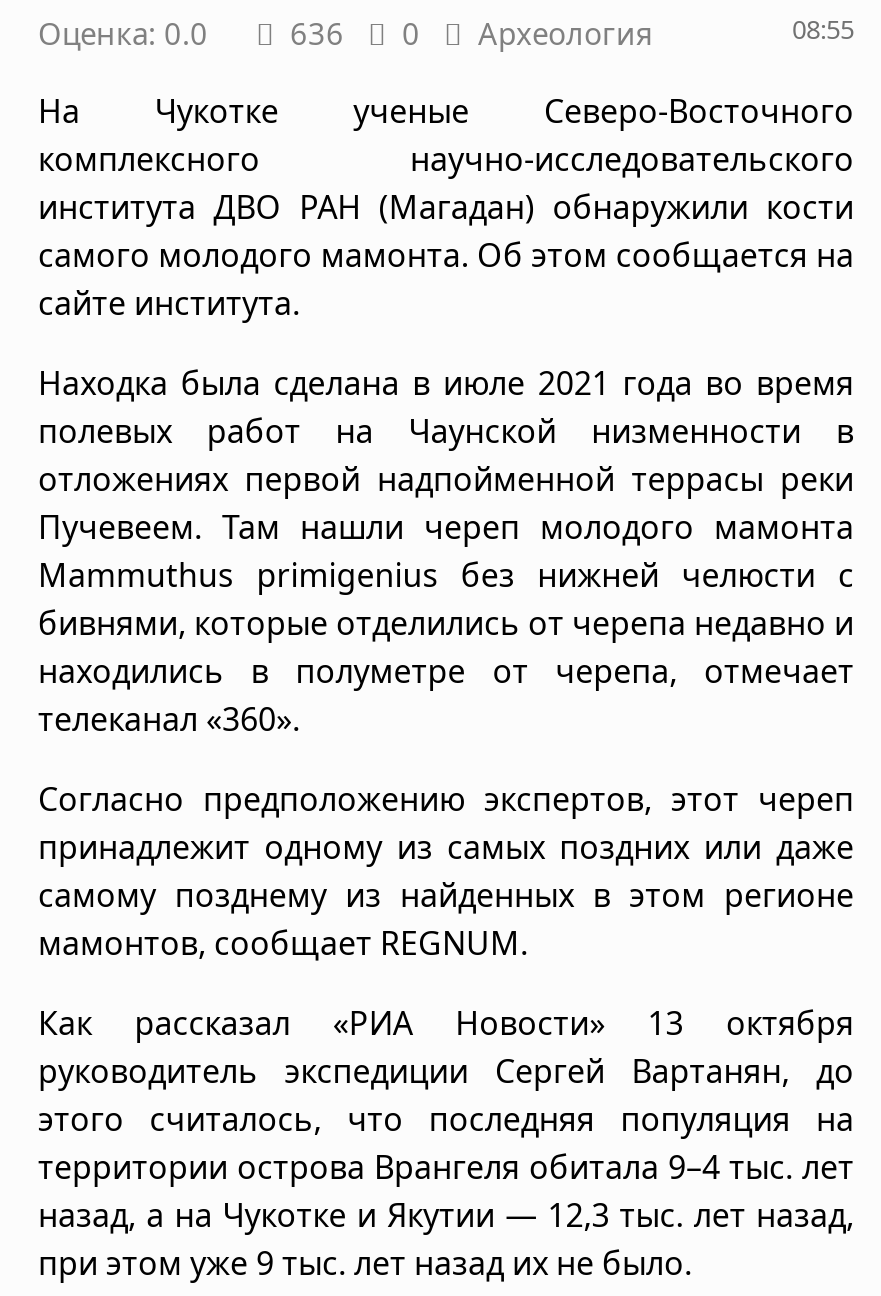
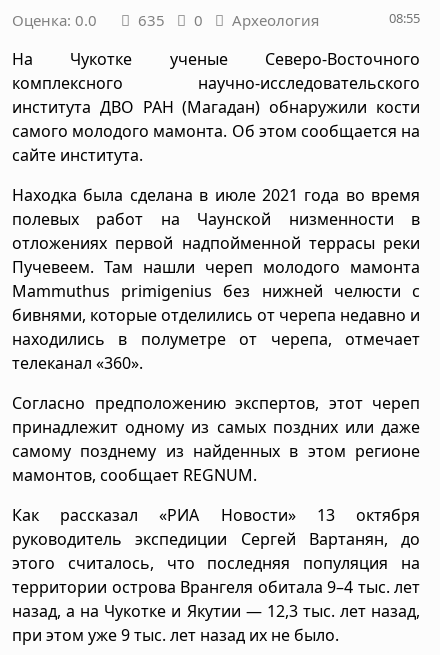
[38,14,652,54] Оценка: 0.0 636 0 Археология -> [12,10,319,30] Оценка: 0.0 635 0 Археология

